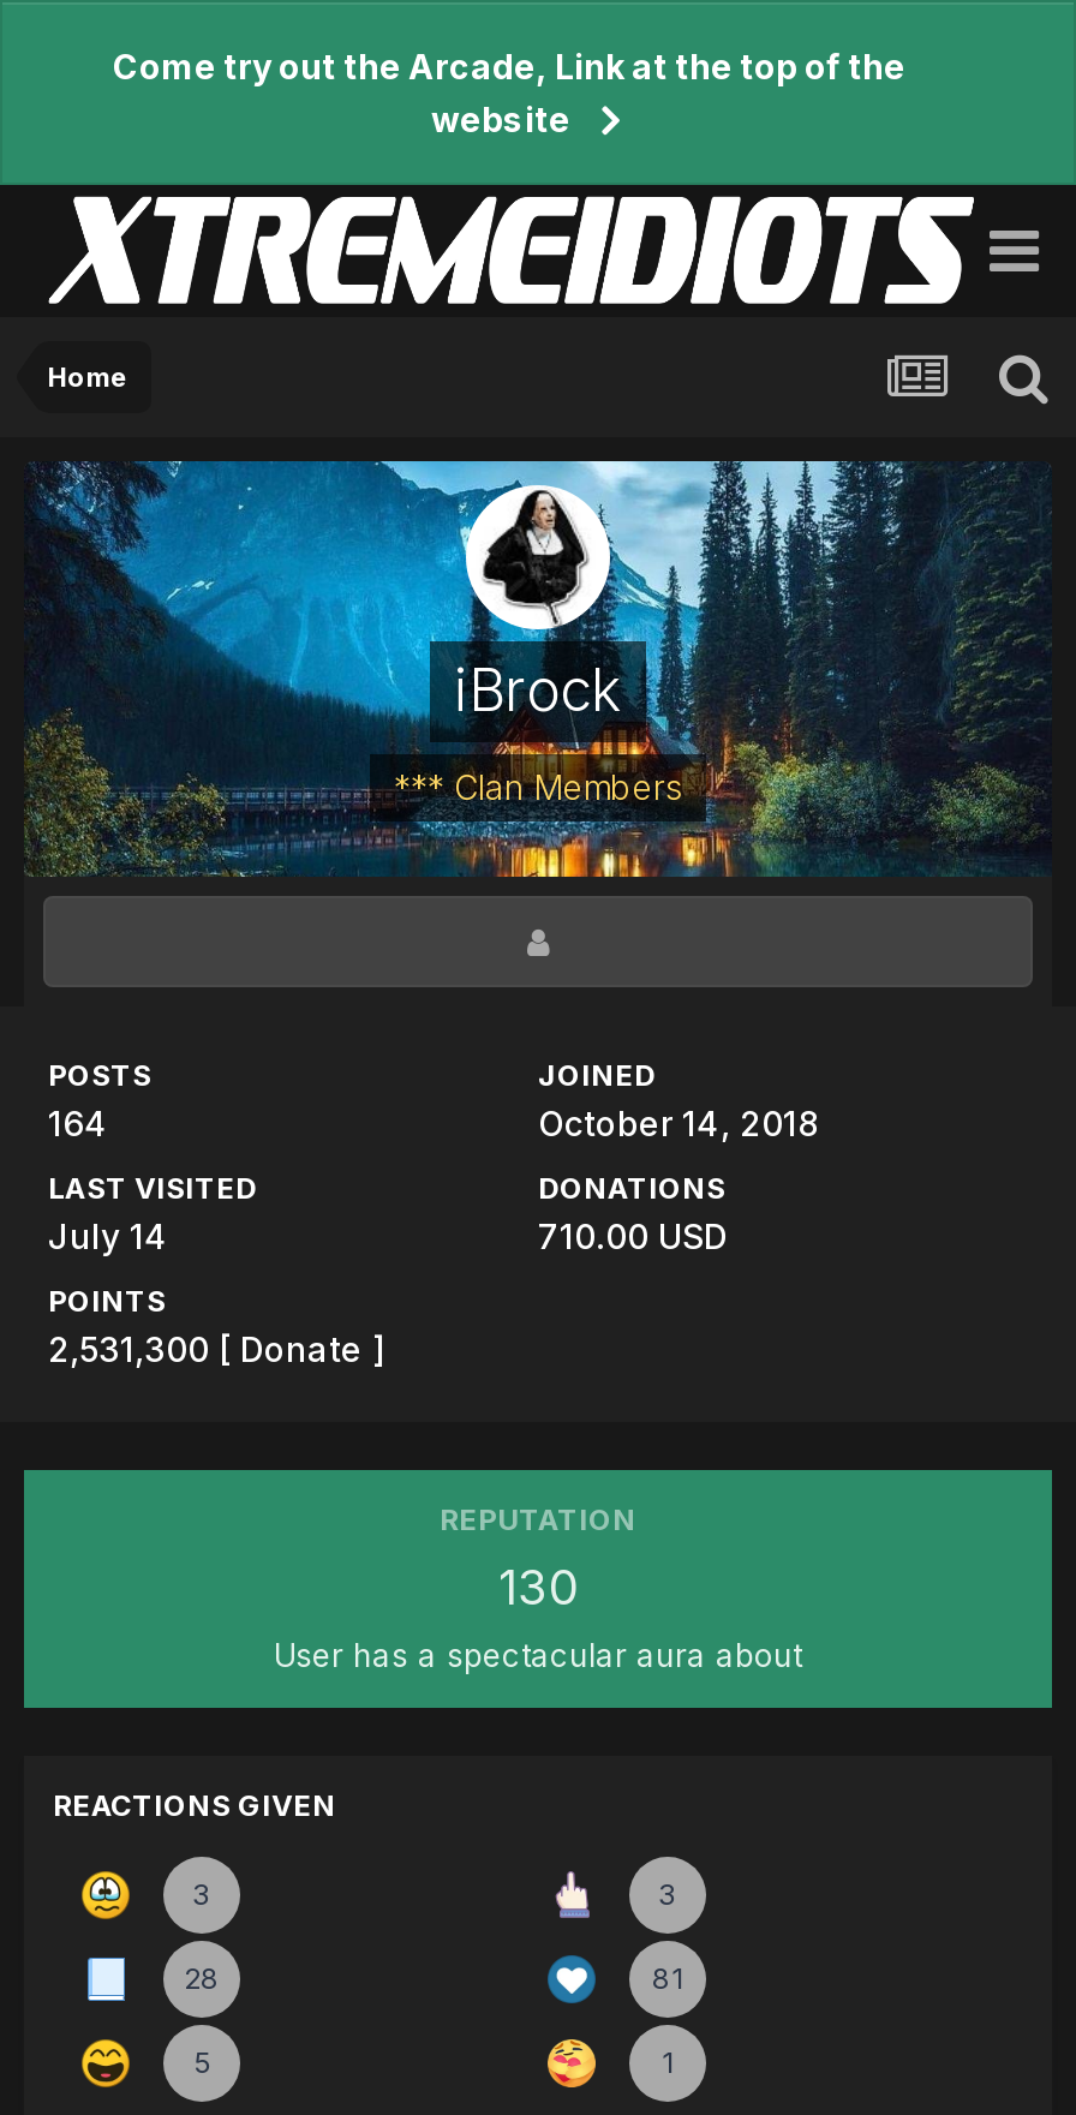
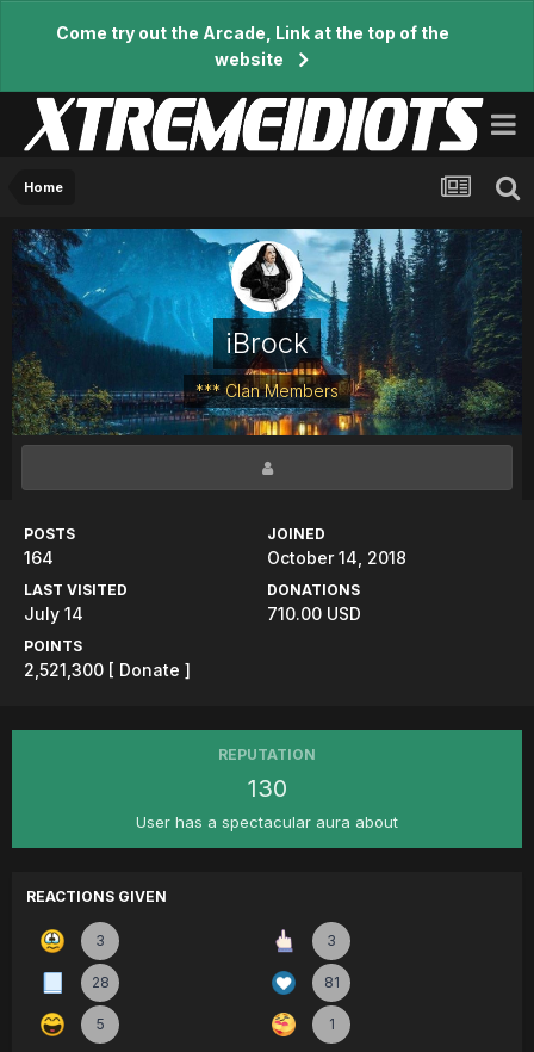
[48,1328,384,1369] 2,531,300 [ Donate ] -> [24,660,191,680] 2,521,300 [ Donate ]

